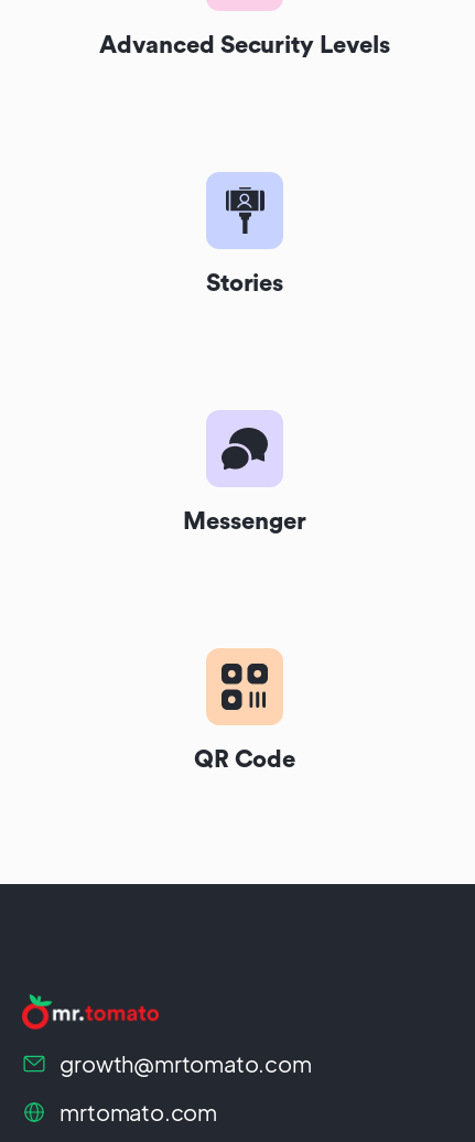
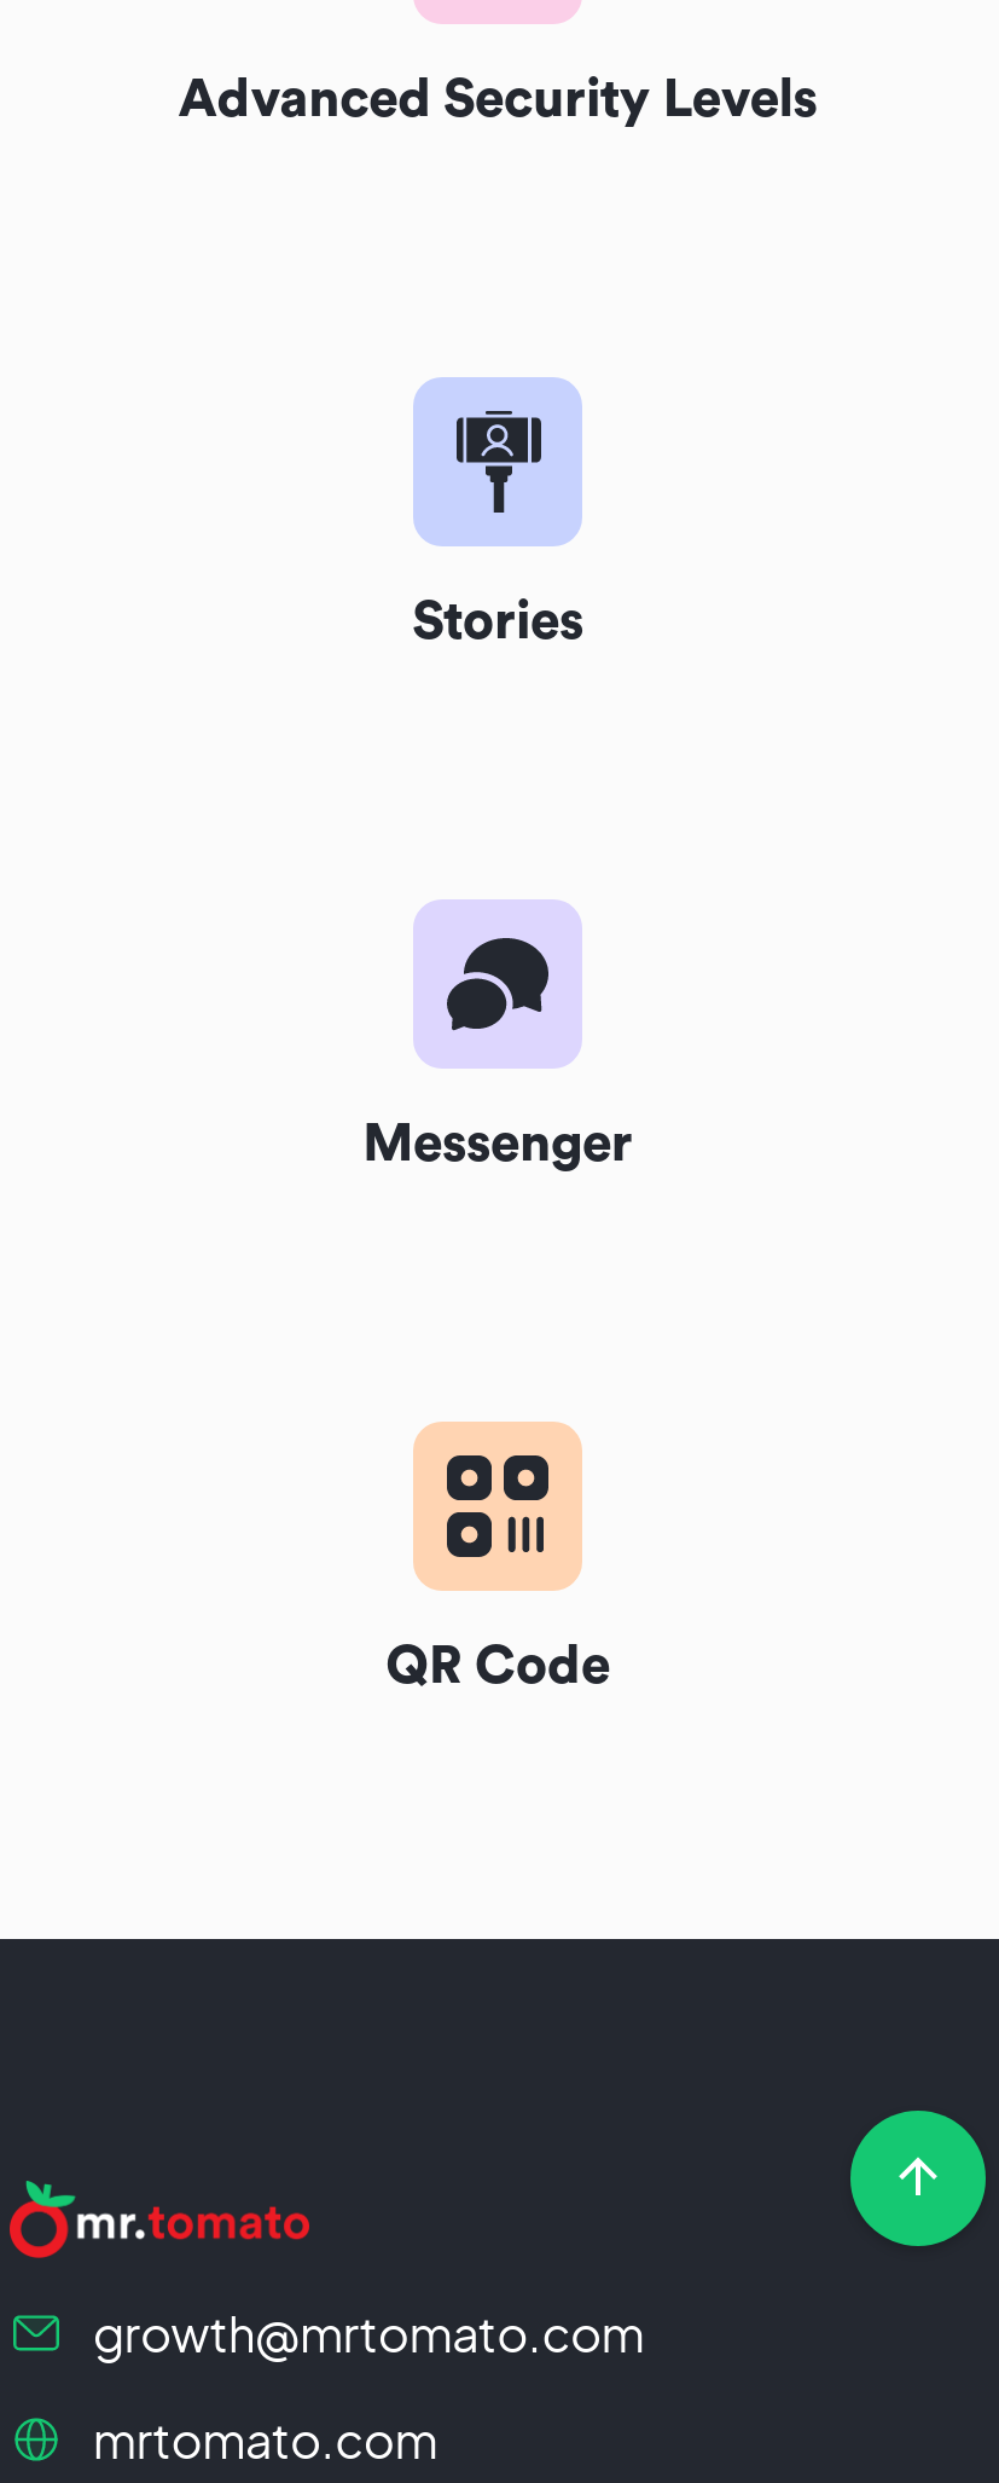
none -> [848,2108,988,2248] [image]

